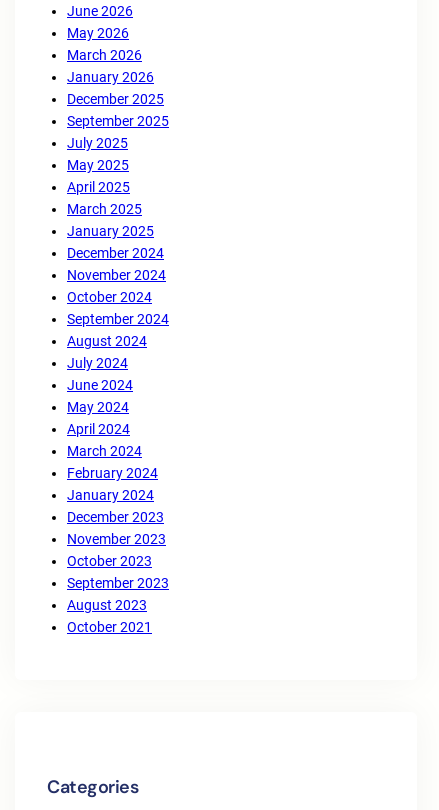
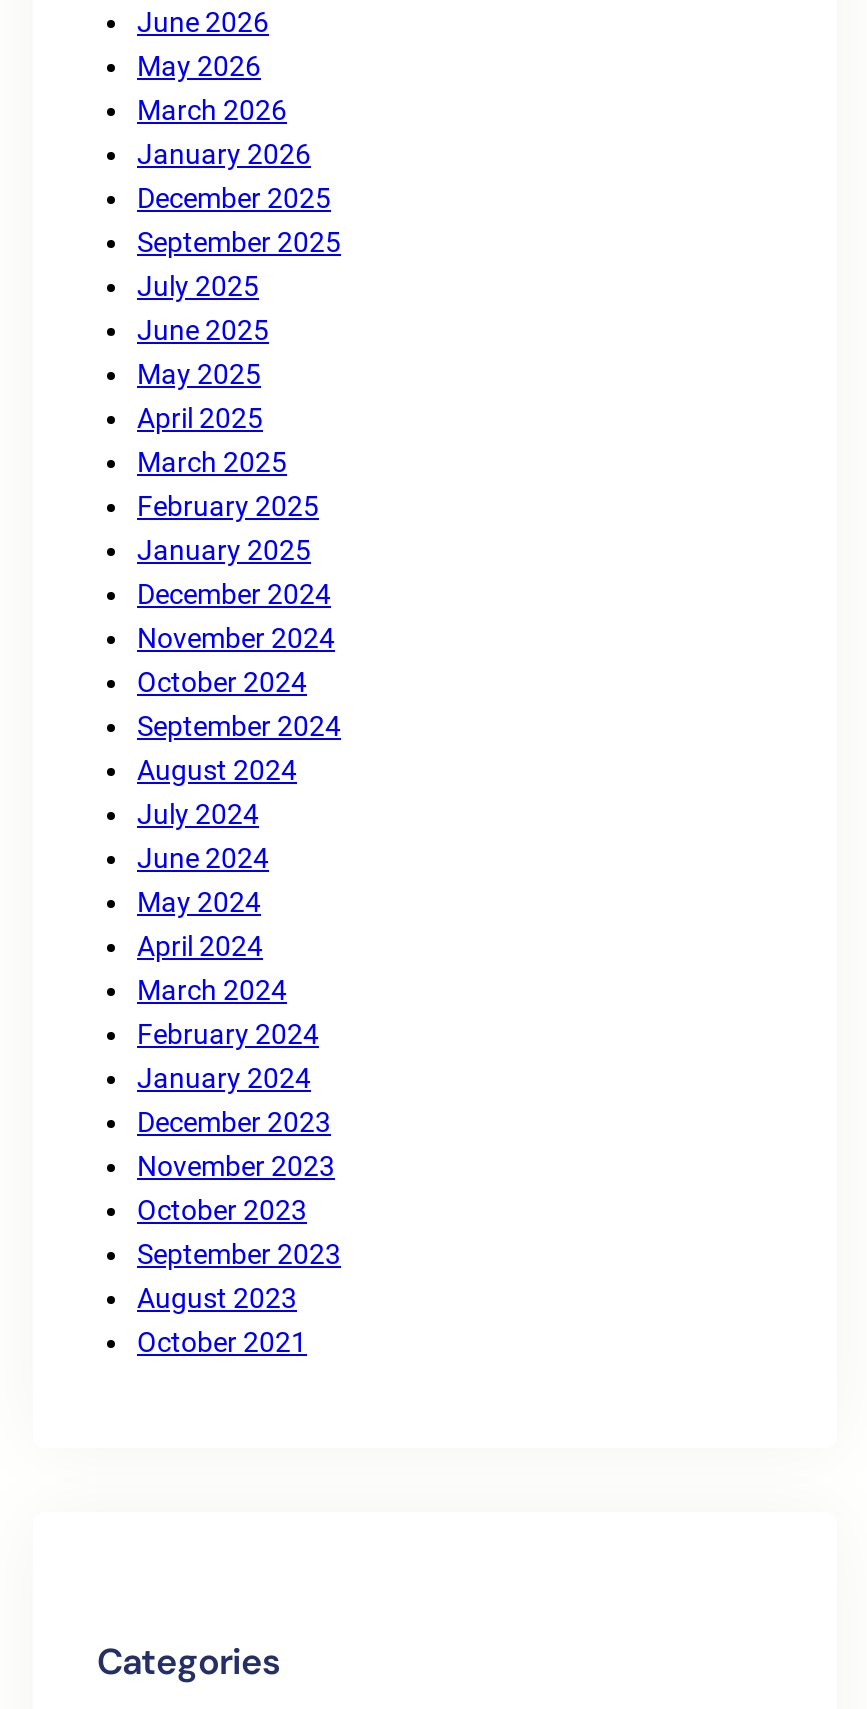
none -> [137,314,269,346] June 2025
none -> [137,490,319,522] February 2025

